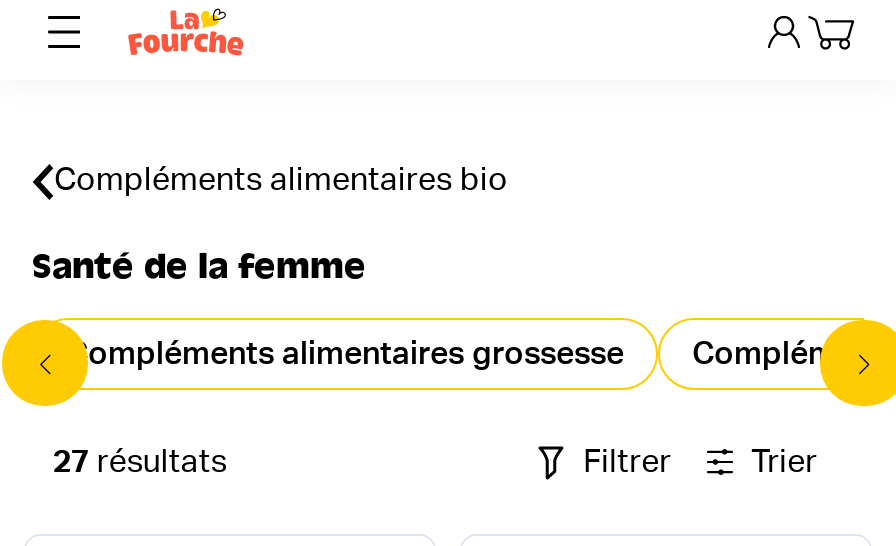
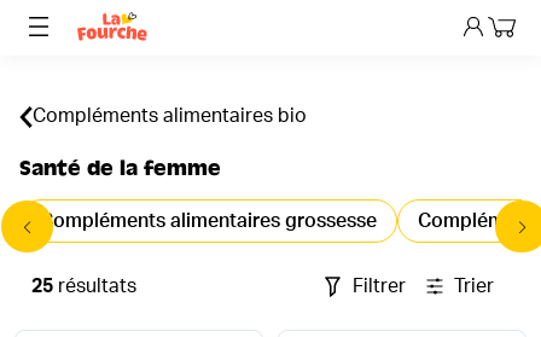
[53,446,227,478] 27 résultats -> [32,277,137,296] 25 résultats

